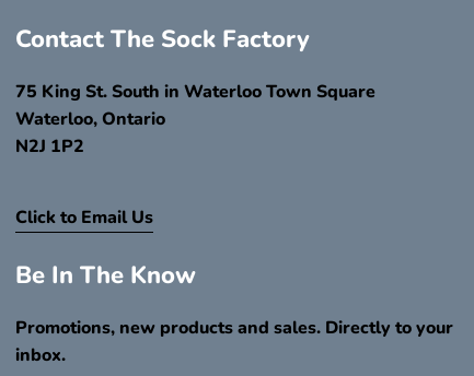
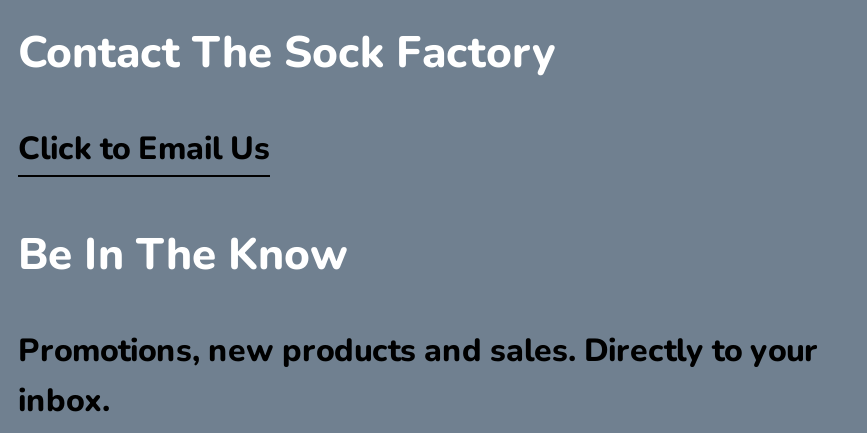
[15,80,375,158] 75 King St. South in Waterloo Town Square | Waterloo, Ontario | N2J 1P2 -> none

